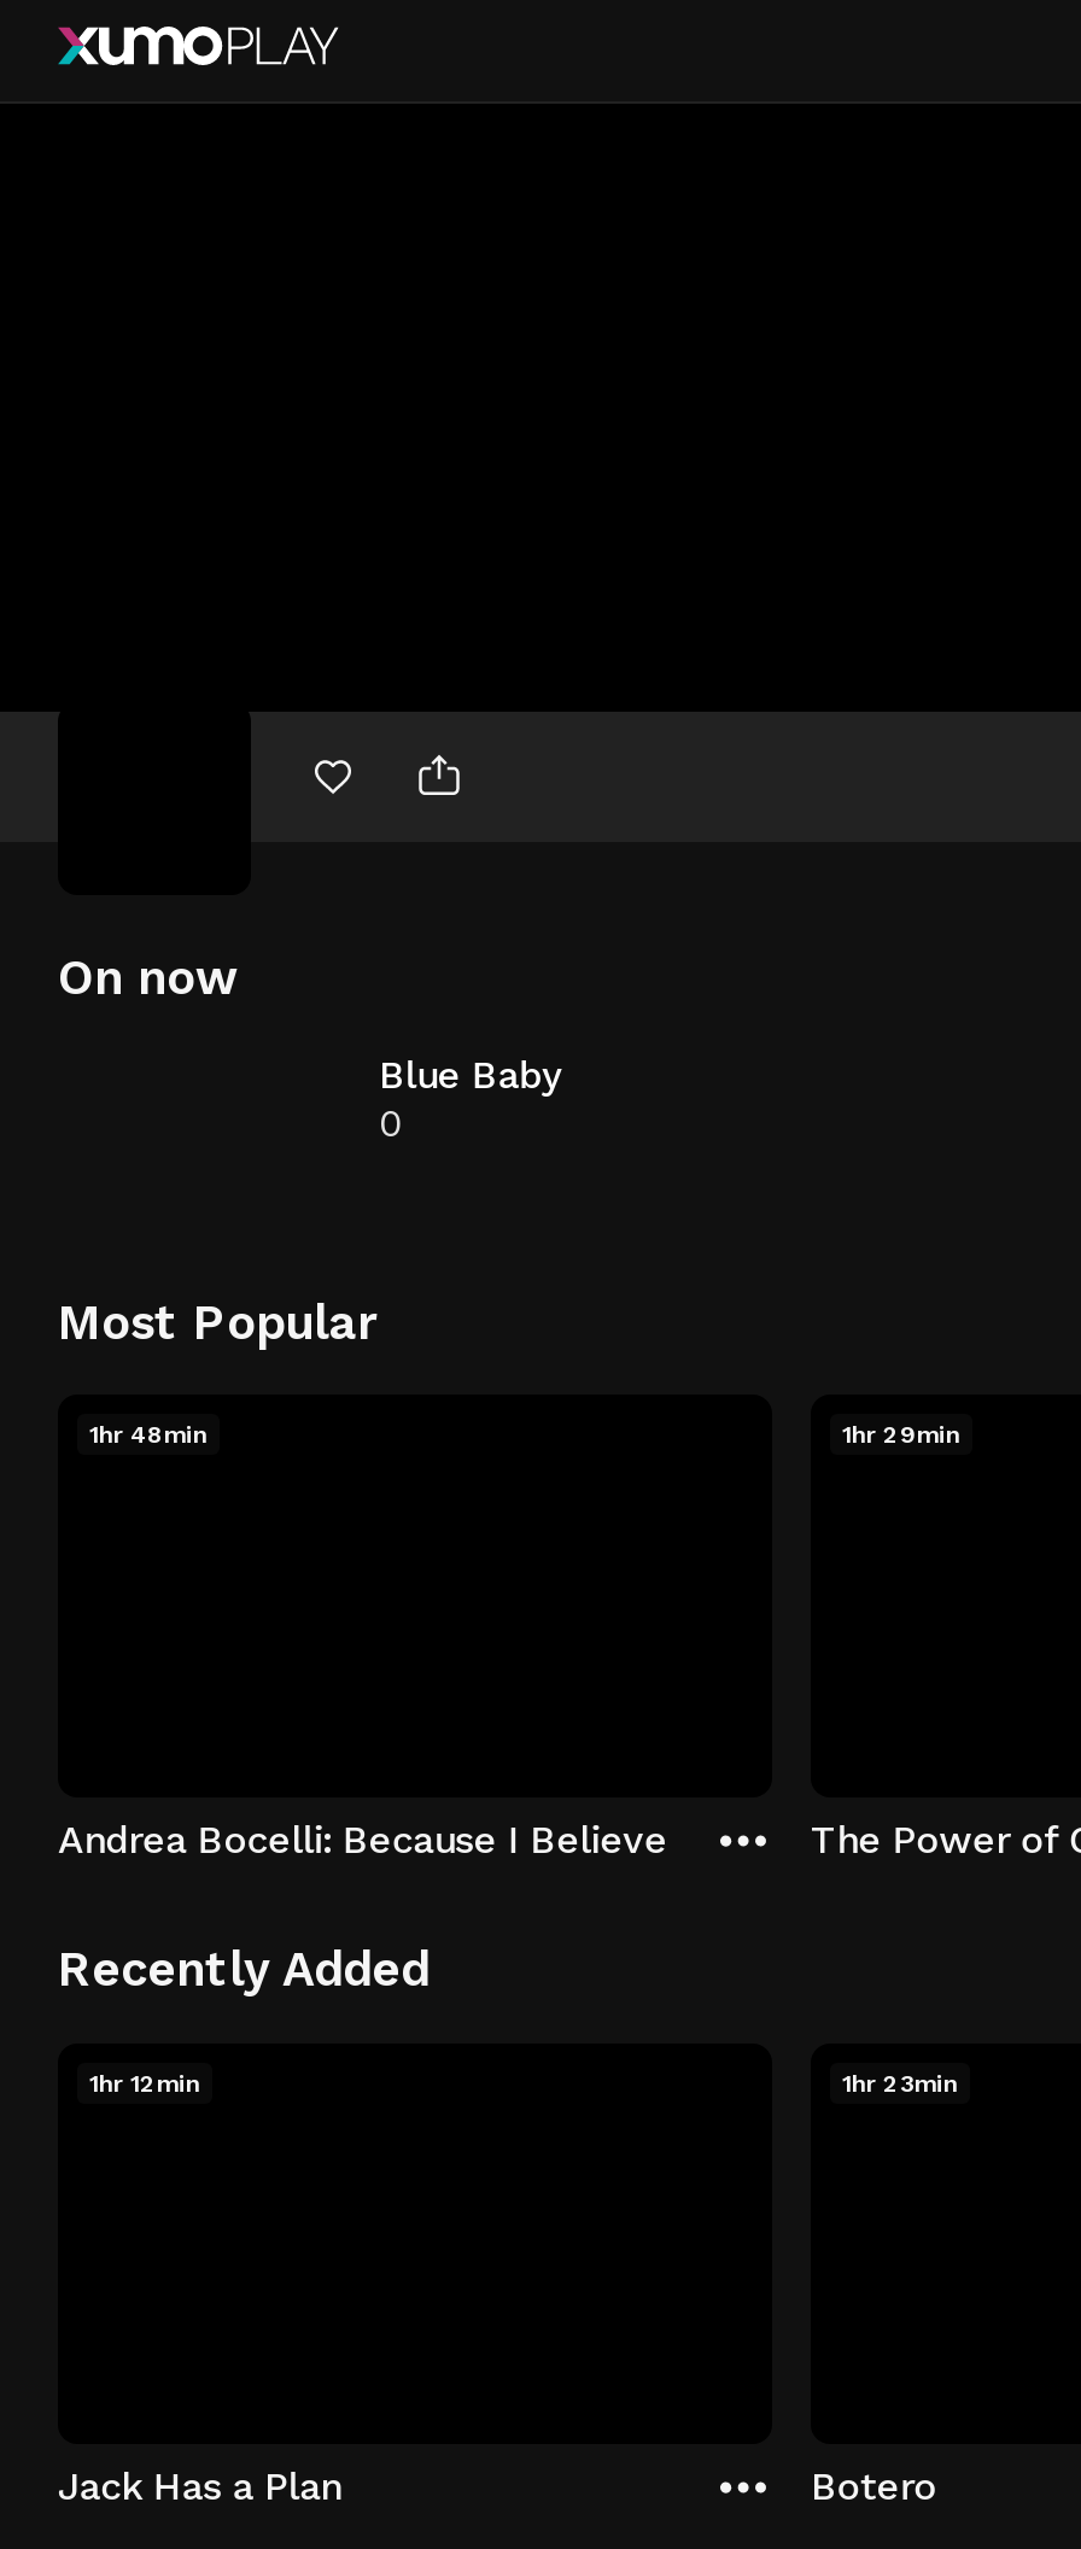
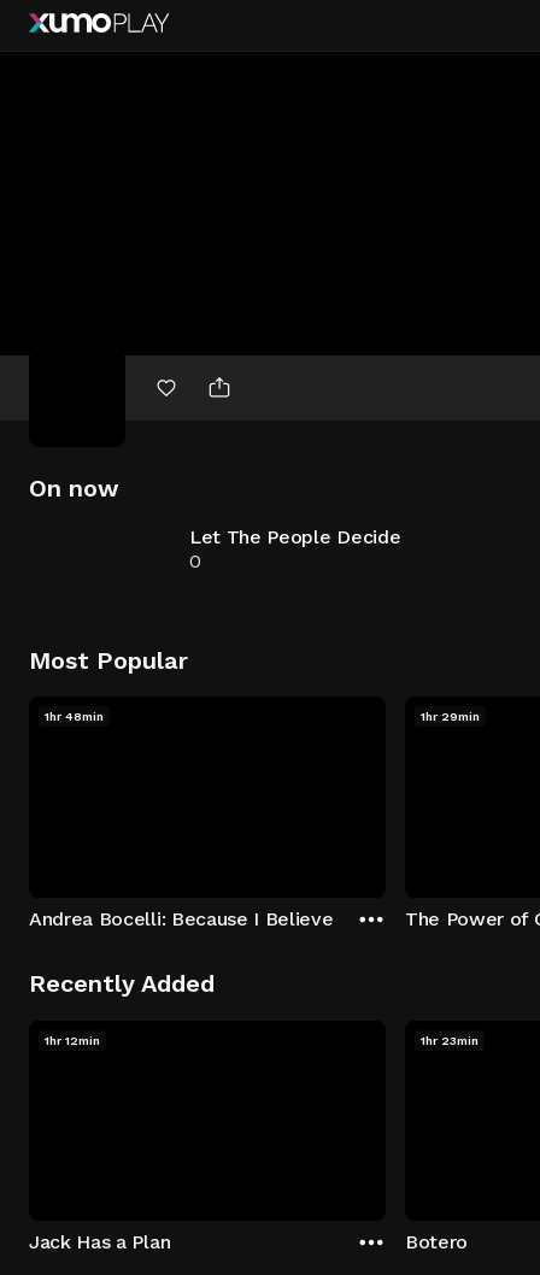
[379,1052,560,1098] Blue Baby -> [189,525,401,548] Let The People Decide

